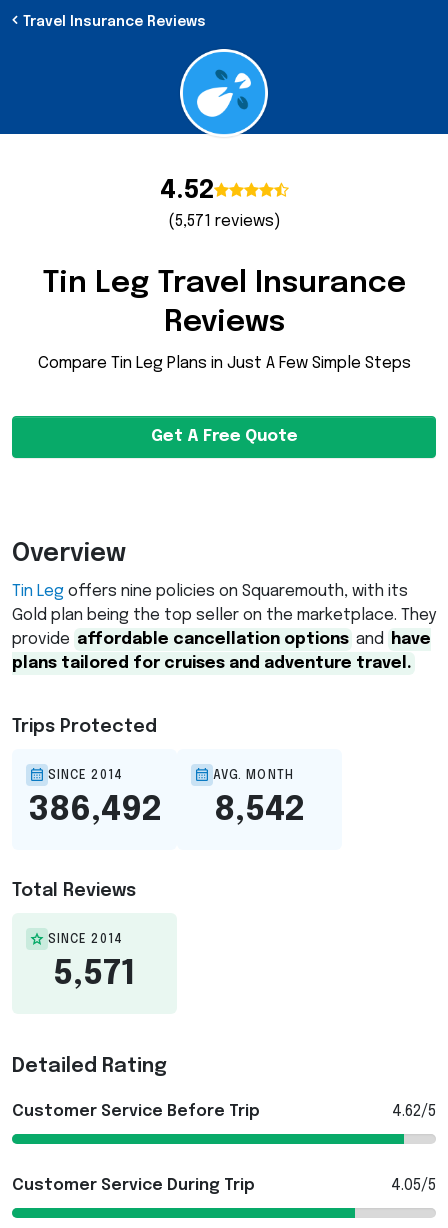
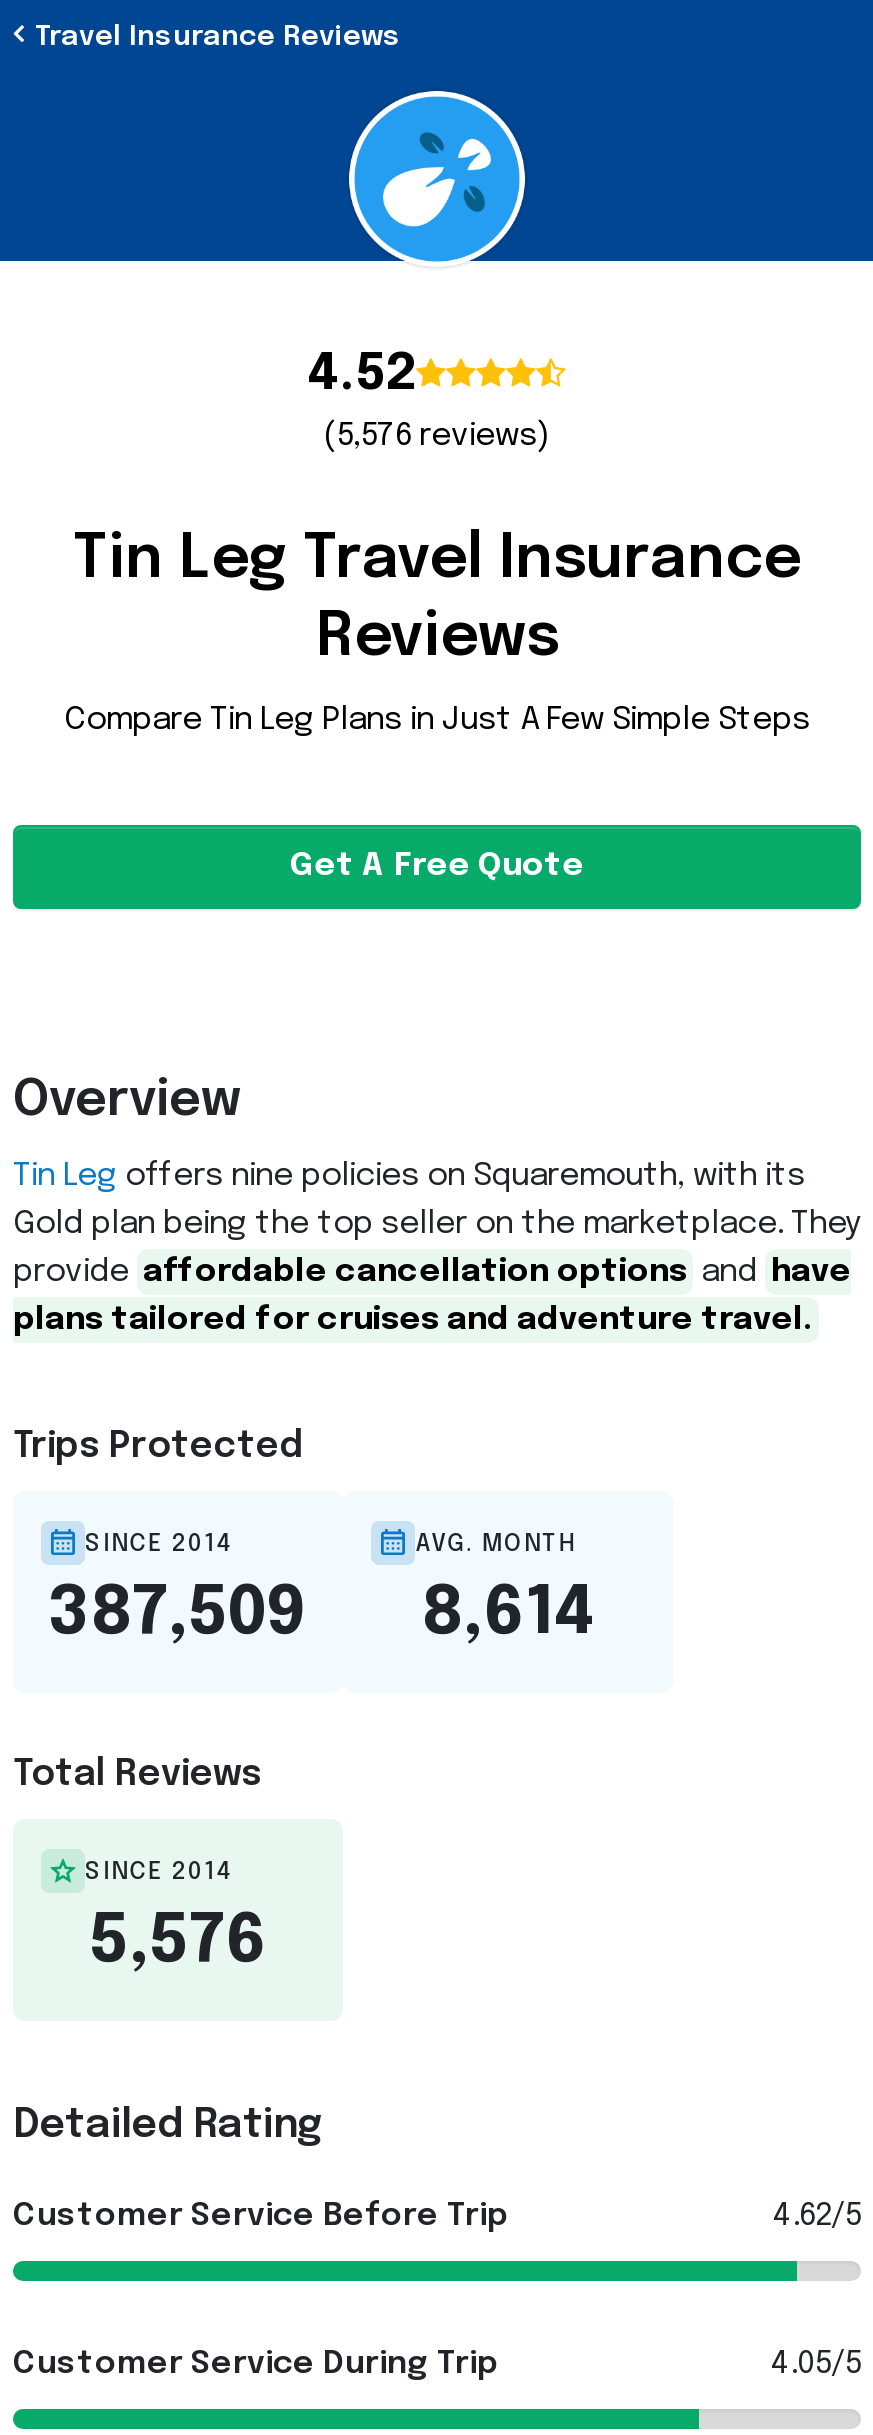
[167,213,280,230] (5,571 reviews) -> [323,419,551,453] (5,576 reviews)
[27,794,161,828] 386,492 -> [48,1581,308,1649] 387,509
[214,794,305,828] 8,542 -> [421,1581,595,1649] 8,614
[53,958,136,992] 5,571 -> [89,1909,267,1977] 5,576

